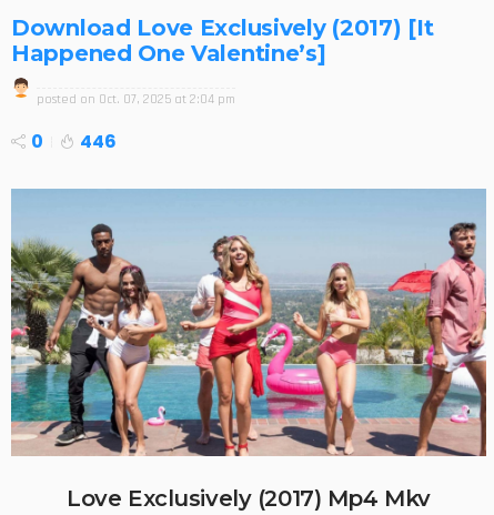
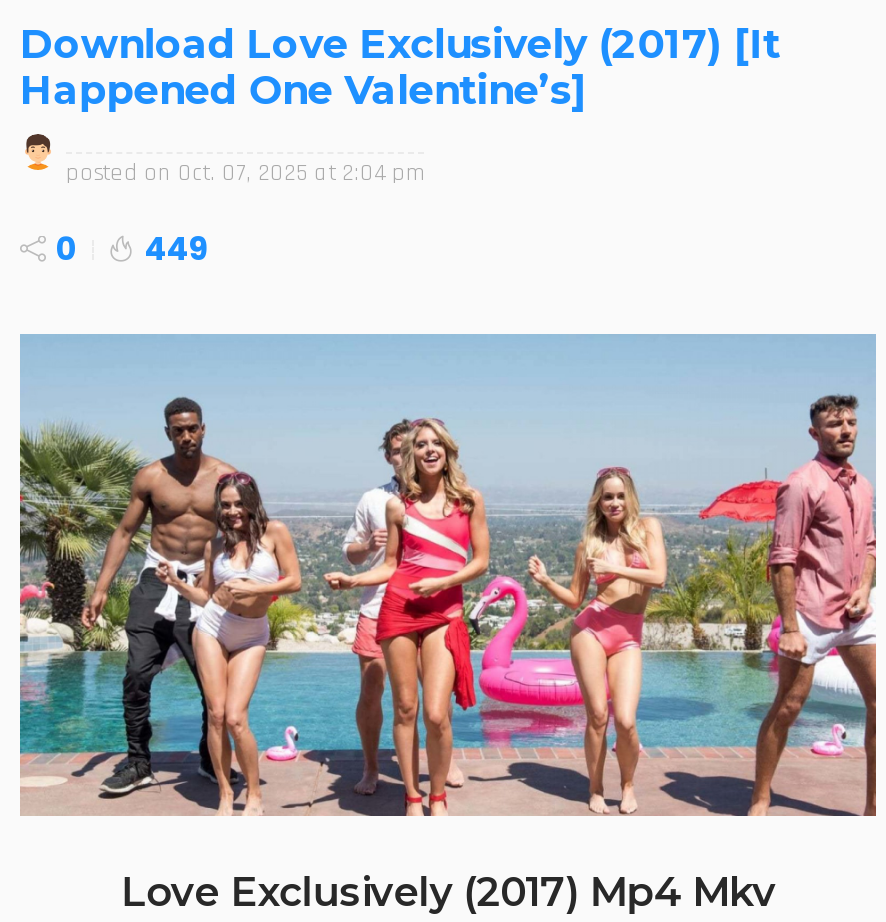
[31,129,117,155] 0 446 -> [56,227,210,273] 0 449

